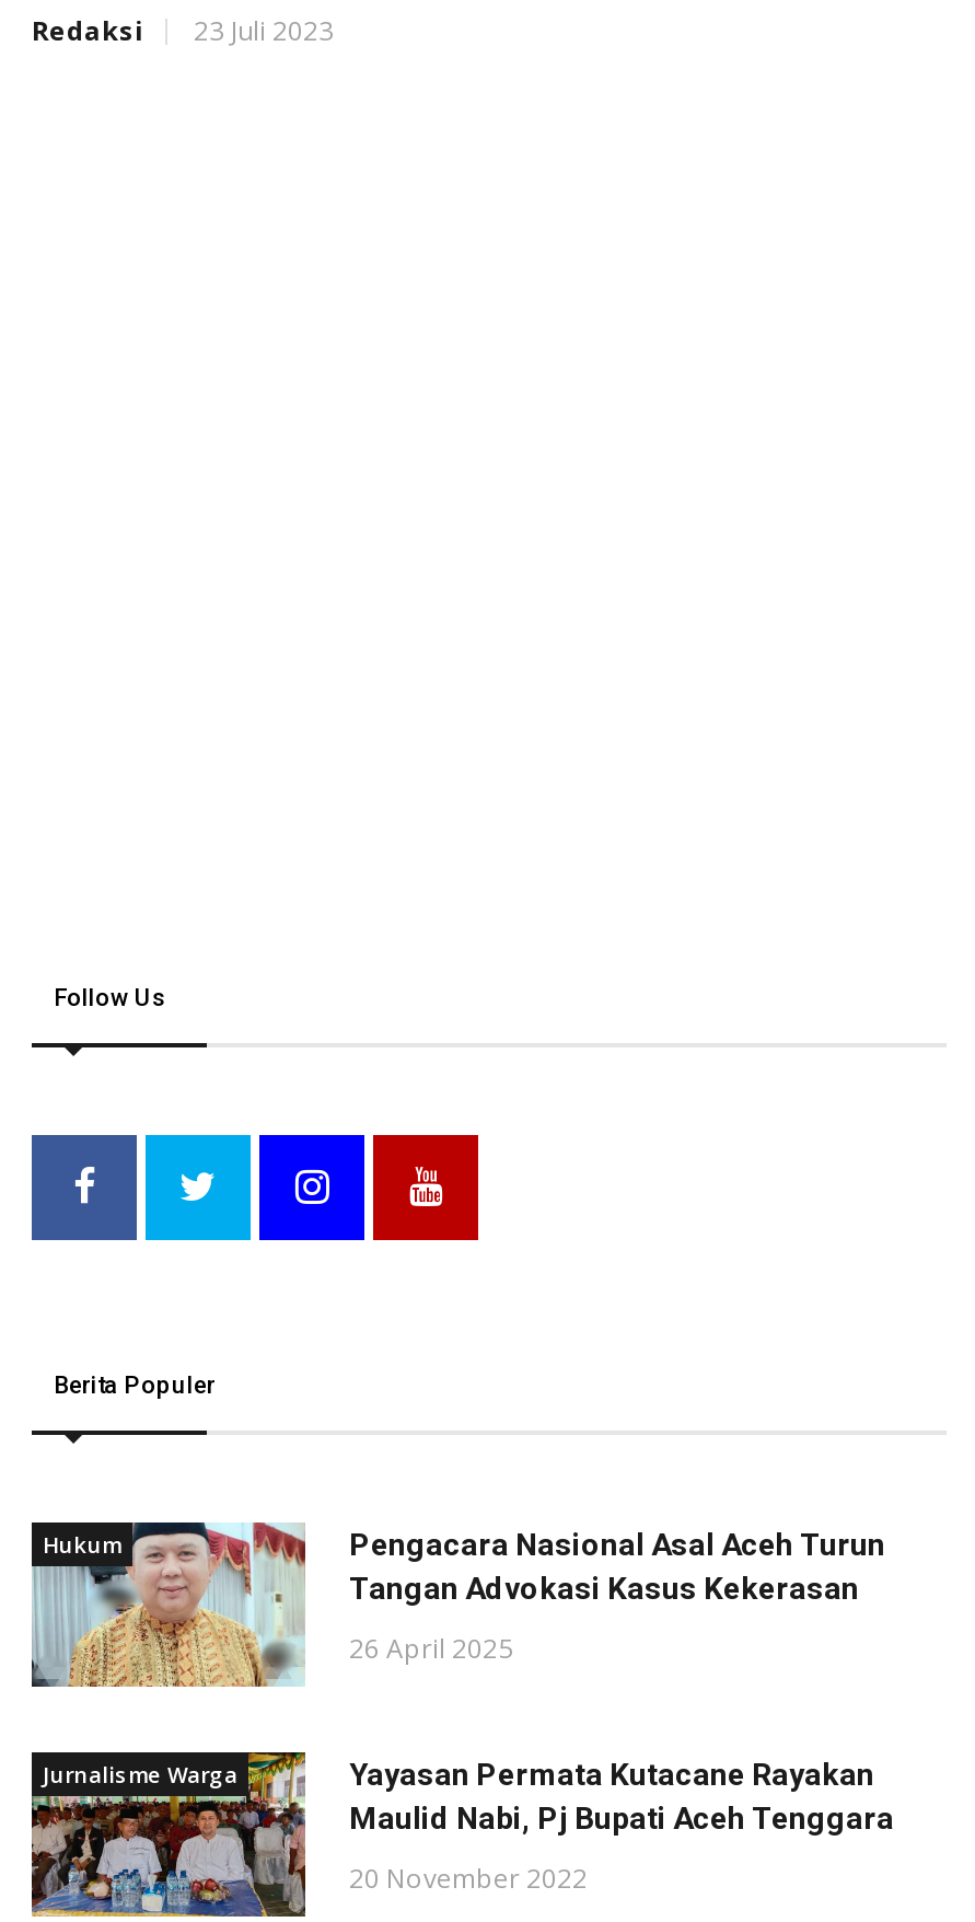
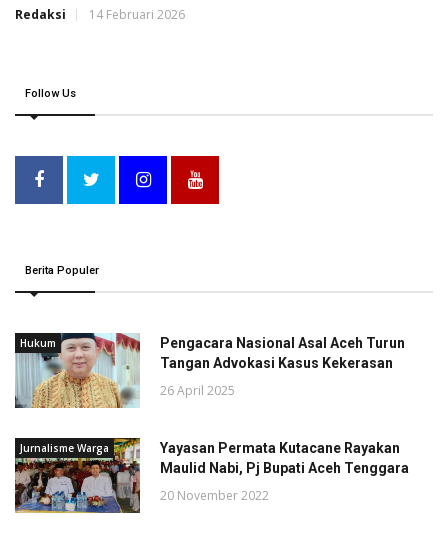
[32,13,334,50] Redaksi 23 Juli 2023 -> [15,6,185,23] Redaksi 14 Februari 2026

